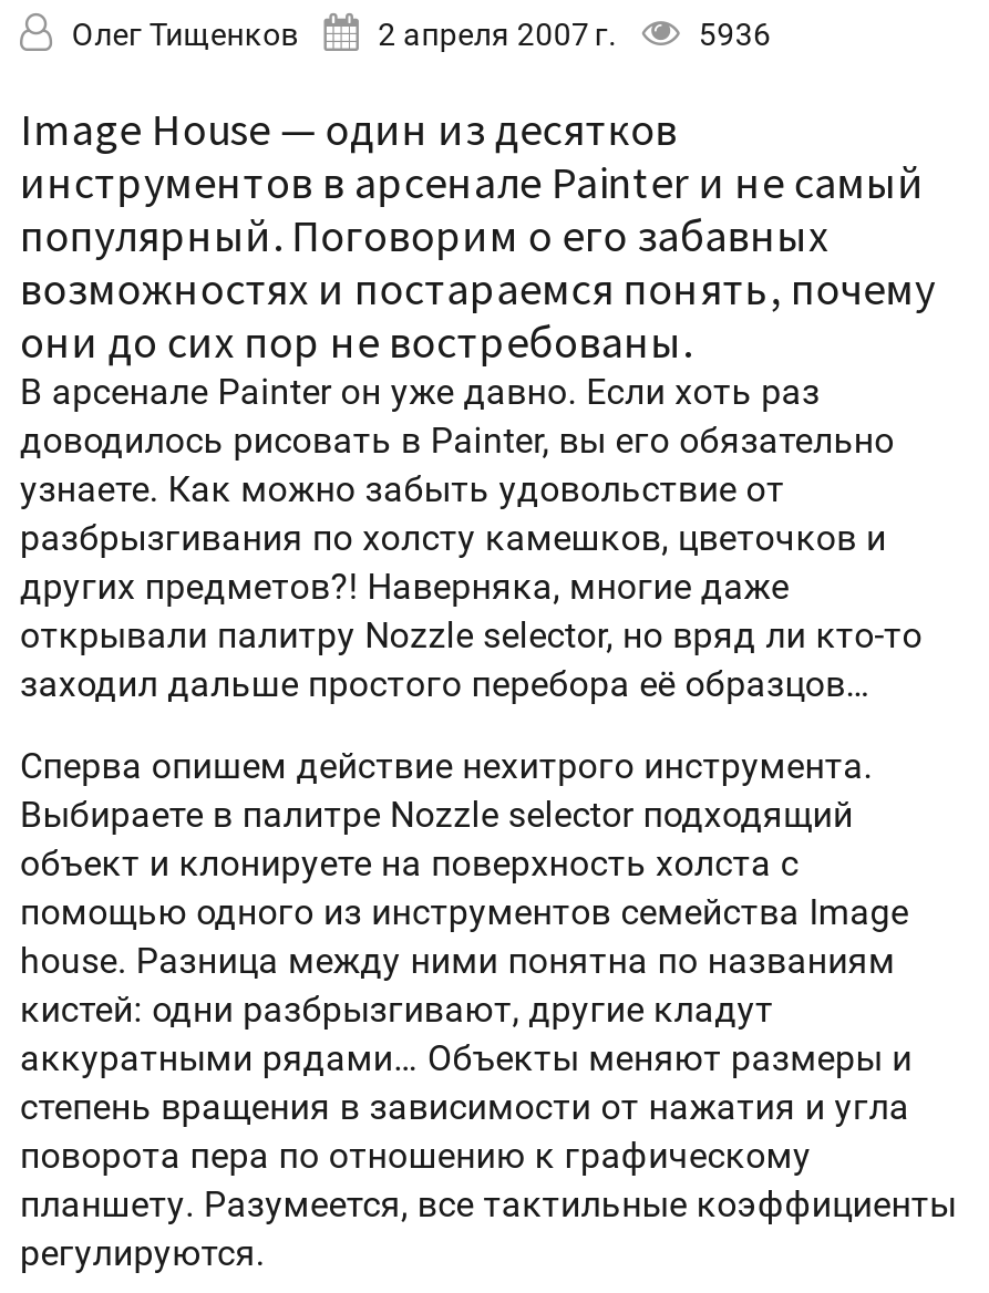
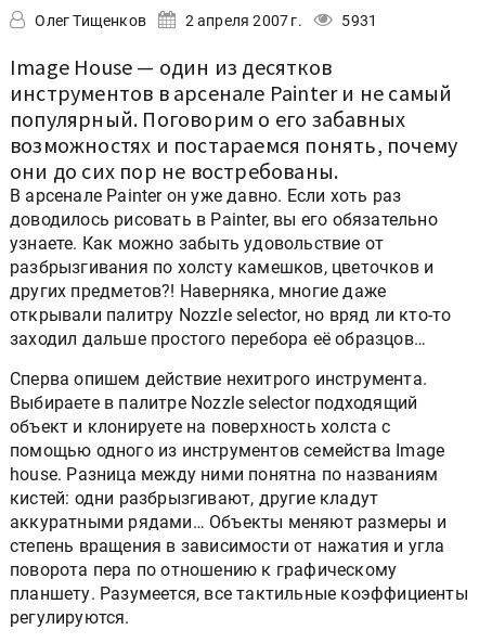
[692,17,771,52] 5936 -> [338,12,377,29] 5931

